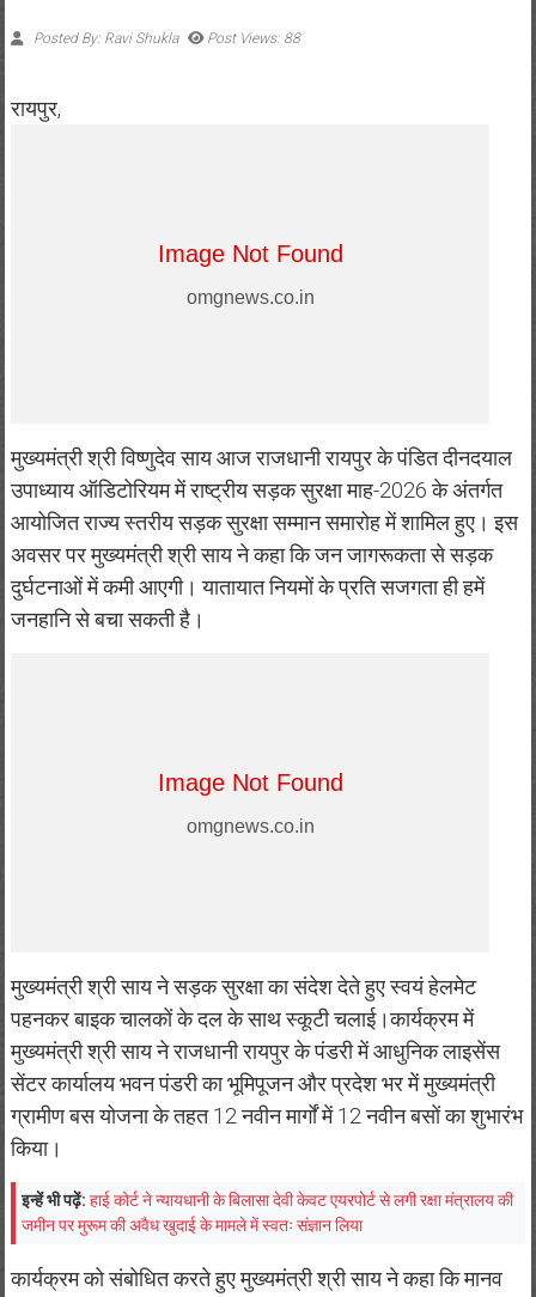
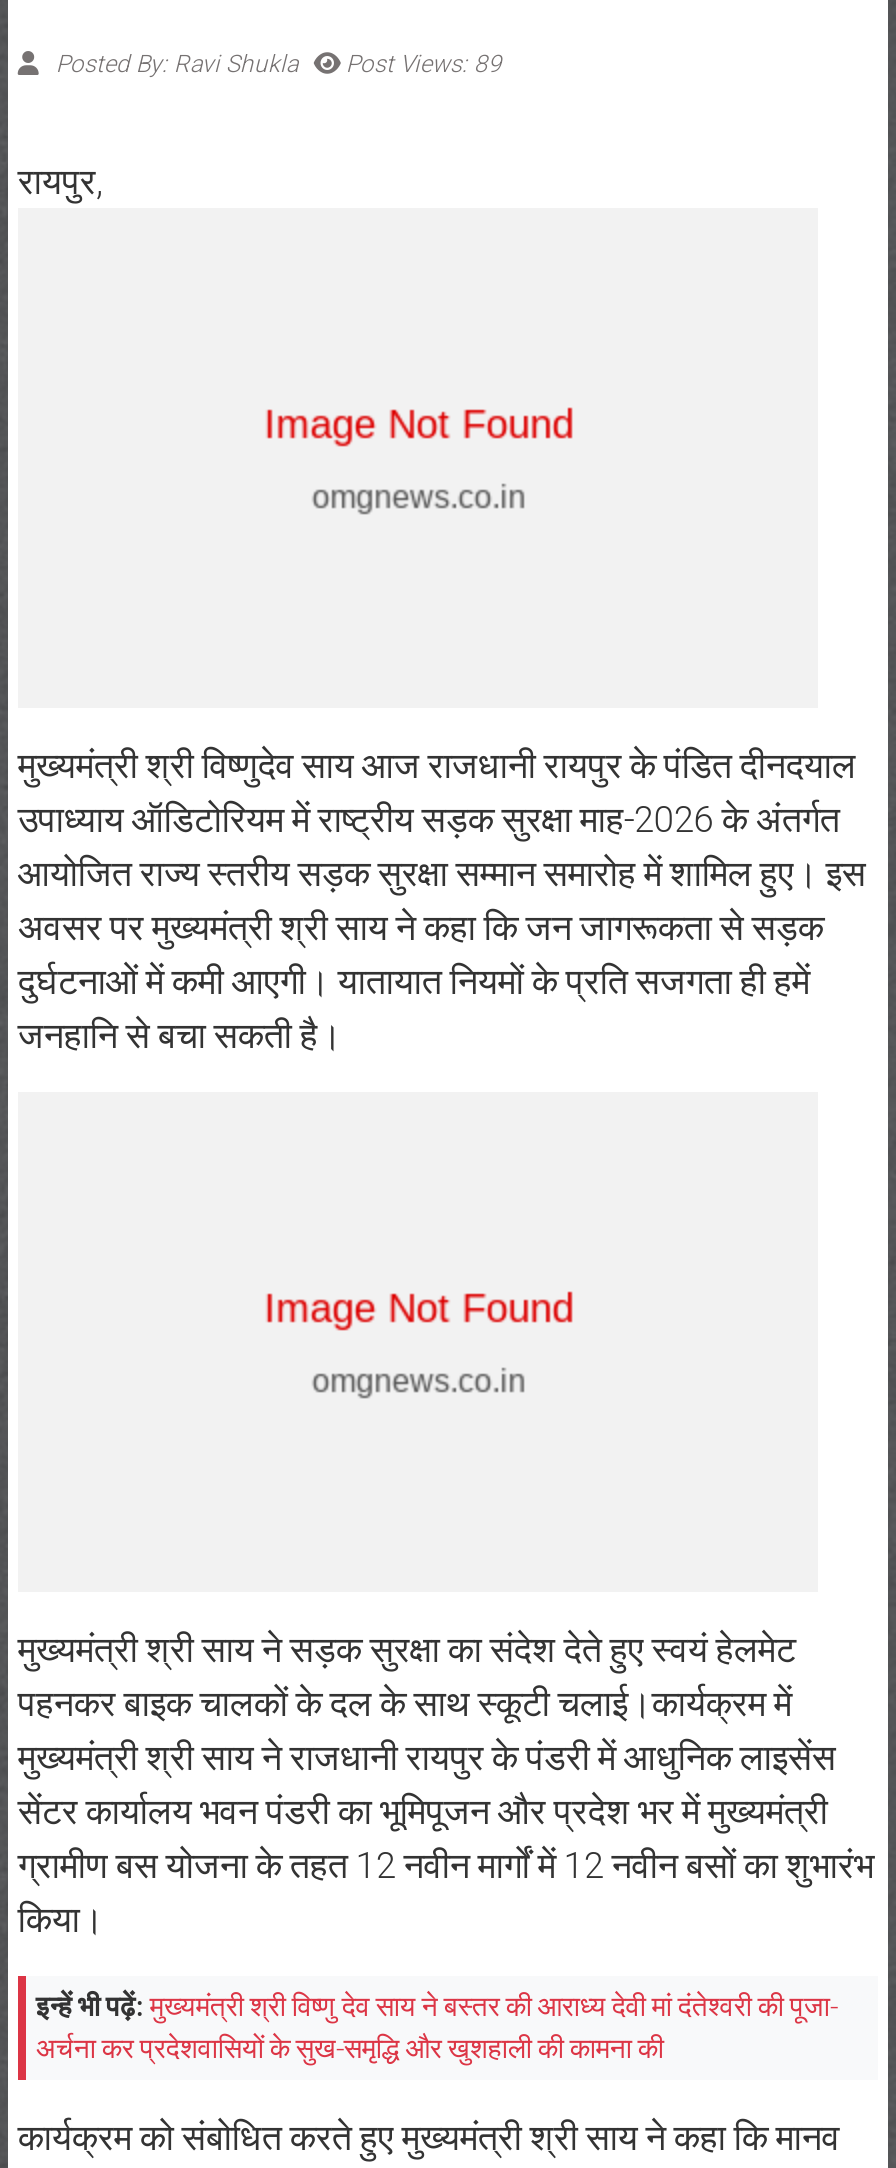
[33,30,300,47] Posted By: Ravi Shukla Post Views: 88 -> [56,50,502,78] Posted By: Ravi Shukla Post Views: 89
[21,1191,513,1235] इन्हें भी पढ़ें: हाई कोर्ट ने न्यायधानी के बिलासा देवी केवट एयरपोर्ट से लगी रक्षा मंत्रालय की | जमीन पर मुरूम की अवैध खुदाई के मामले में स्वतः संज्ञान लिया -> [36,1990,838,2064] इन्हें भी पढ़ें: मुख्यमंत्री श्री विष्णु देव साय ने बस्तर की आराध्य देवी मां दंतेश्वरी की पूजा- | अर्चना कर प्रदेशवासियों के सुख-समृद्धि और खुशहाली की कामना की

